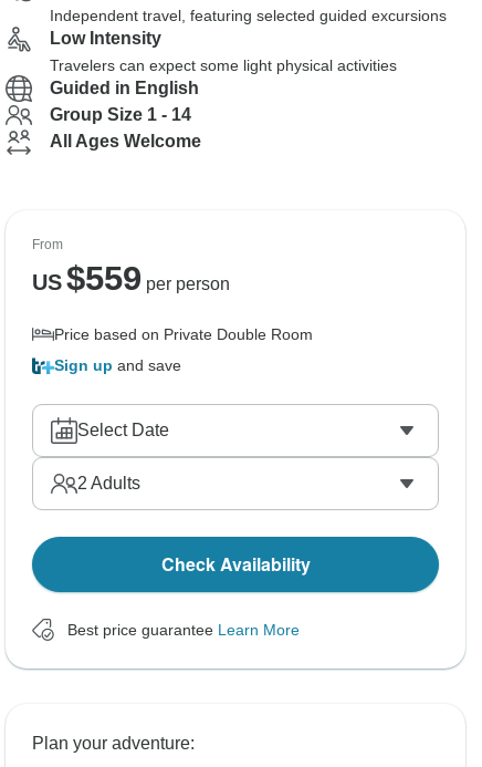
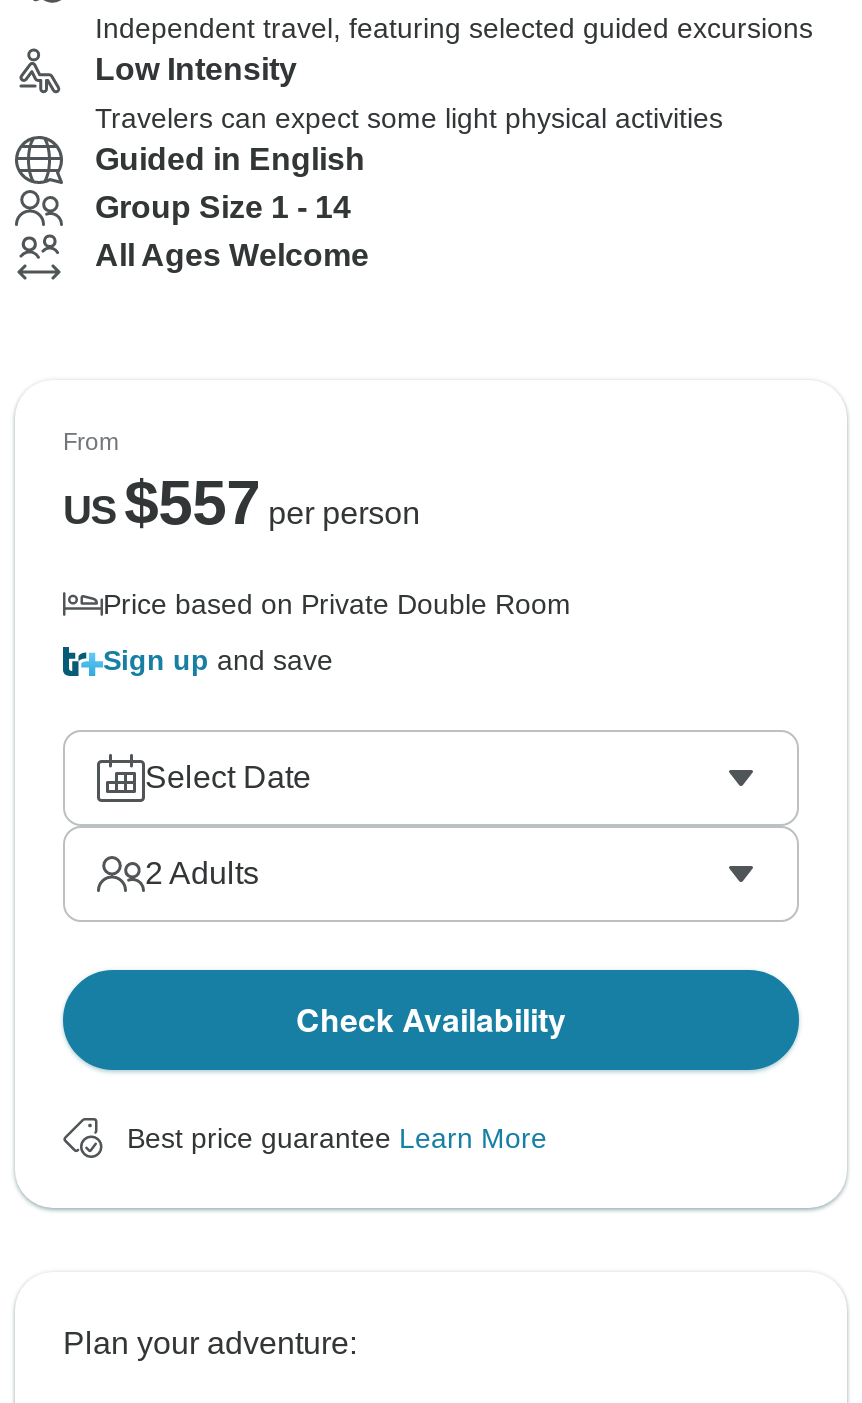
[32,259,230,298] US $559 per person -> [63,468,420,538] US $557 per person

